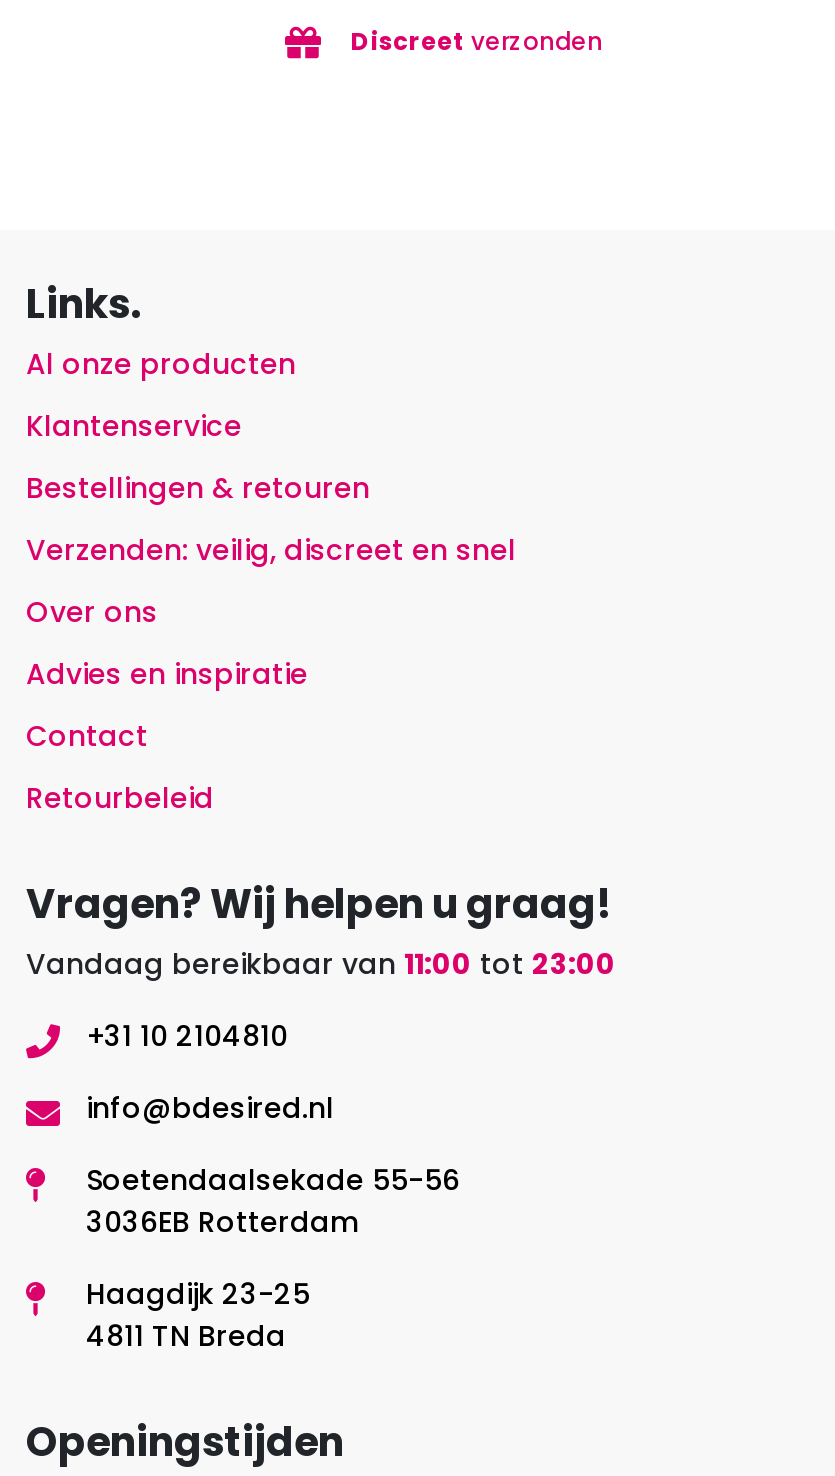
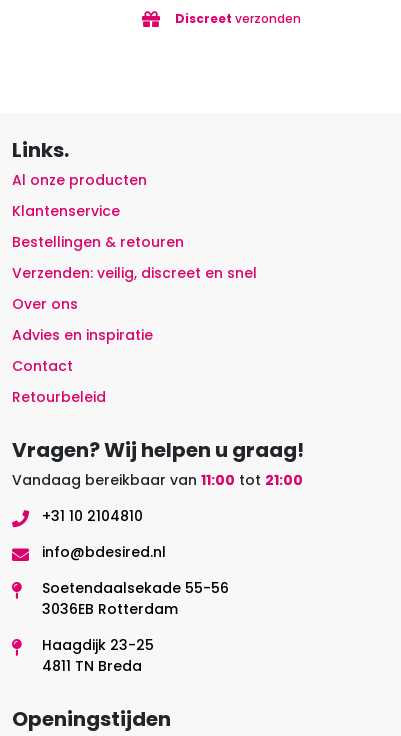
[26,944,616,984] Vandaag bereikbaar van 11:00 tot 23:00 -> [12,470,303,490] Vandaag bereikbaar van 11:00 tot 21:00

